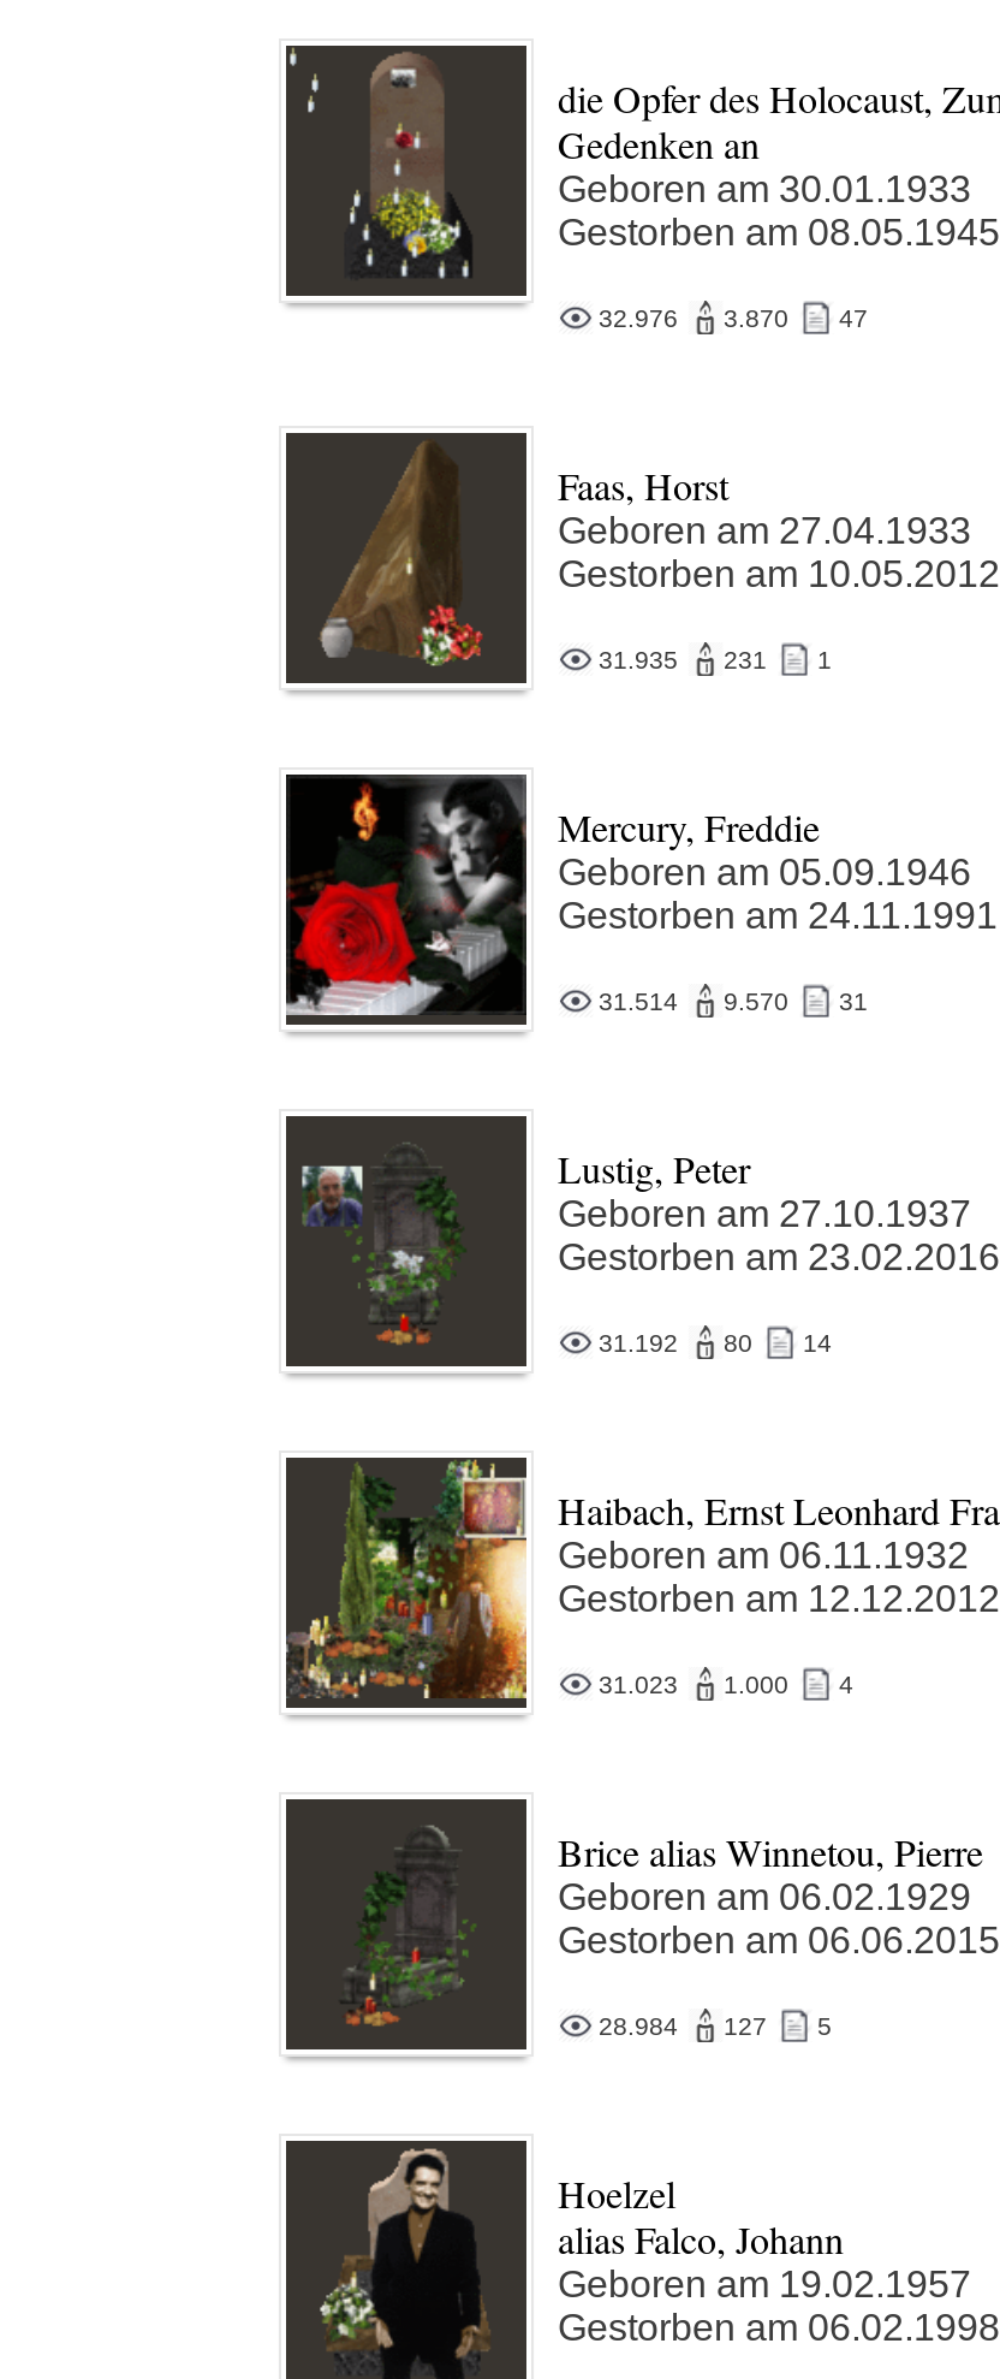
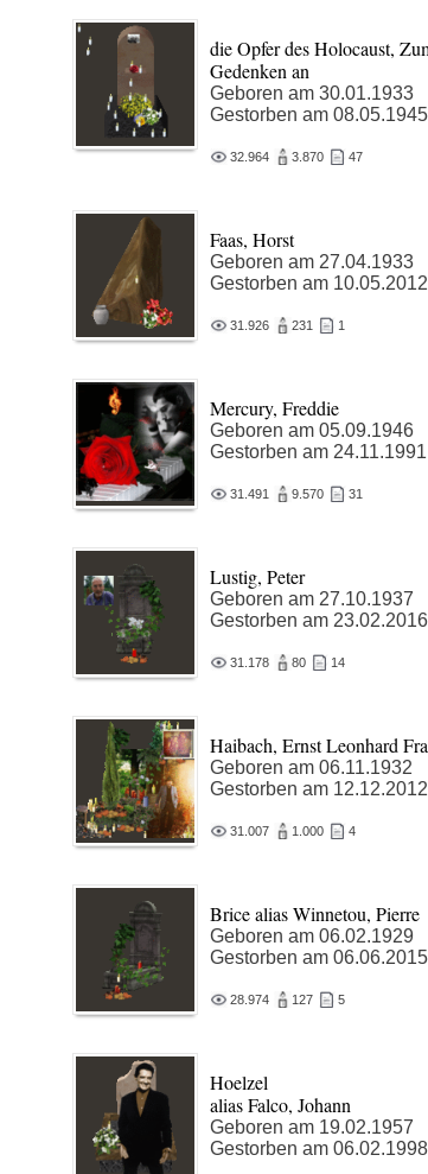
[599,303,868,332] 32.976 3.870 47 -> [230,150,363,164] 32.964 3.870 47
[599,645,832,674] 31.935 231 1 -> [230,318,345,332] 31.926 231 1
[599,986,868,1015] 31.514 9.570 31 -> [230,487,363,501] 31.491 9.570 31
[599,1328,832,1357] 31.192 80 14 -> [230,655,345,670] 31.178 80 14
[599,1669,853,1698] 31.023 1.000 4 -> [230,824,356,838] 31.007 1.000 4
[599,2011,832,2040] 28.984 127 5 -> [230,992,345,1007] 28.974 127 5

